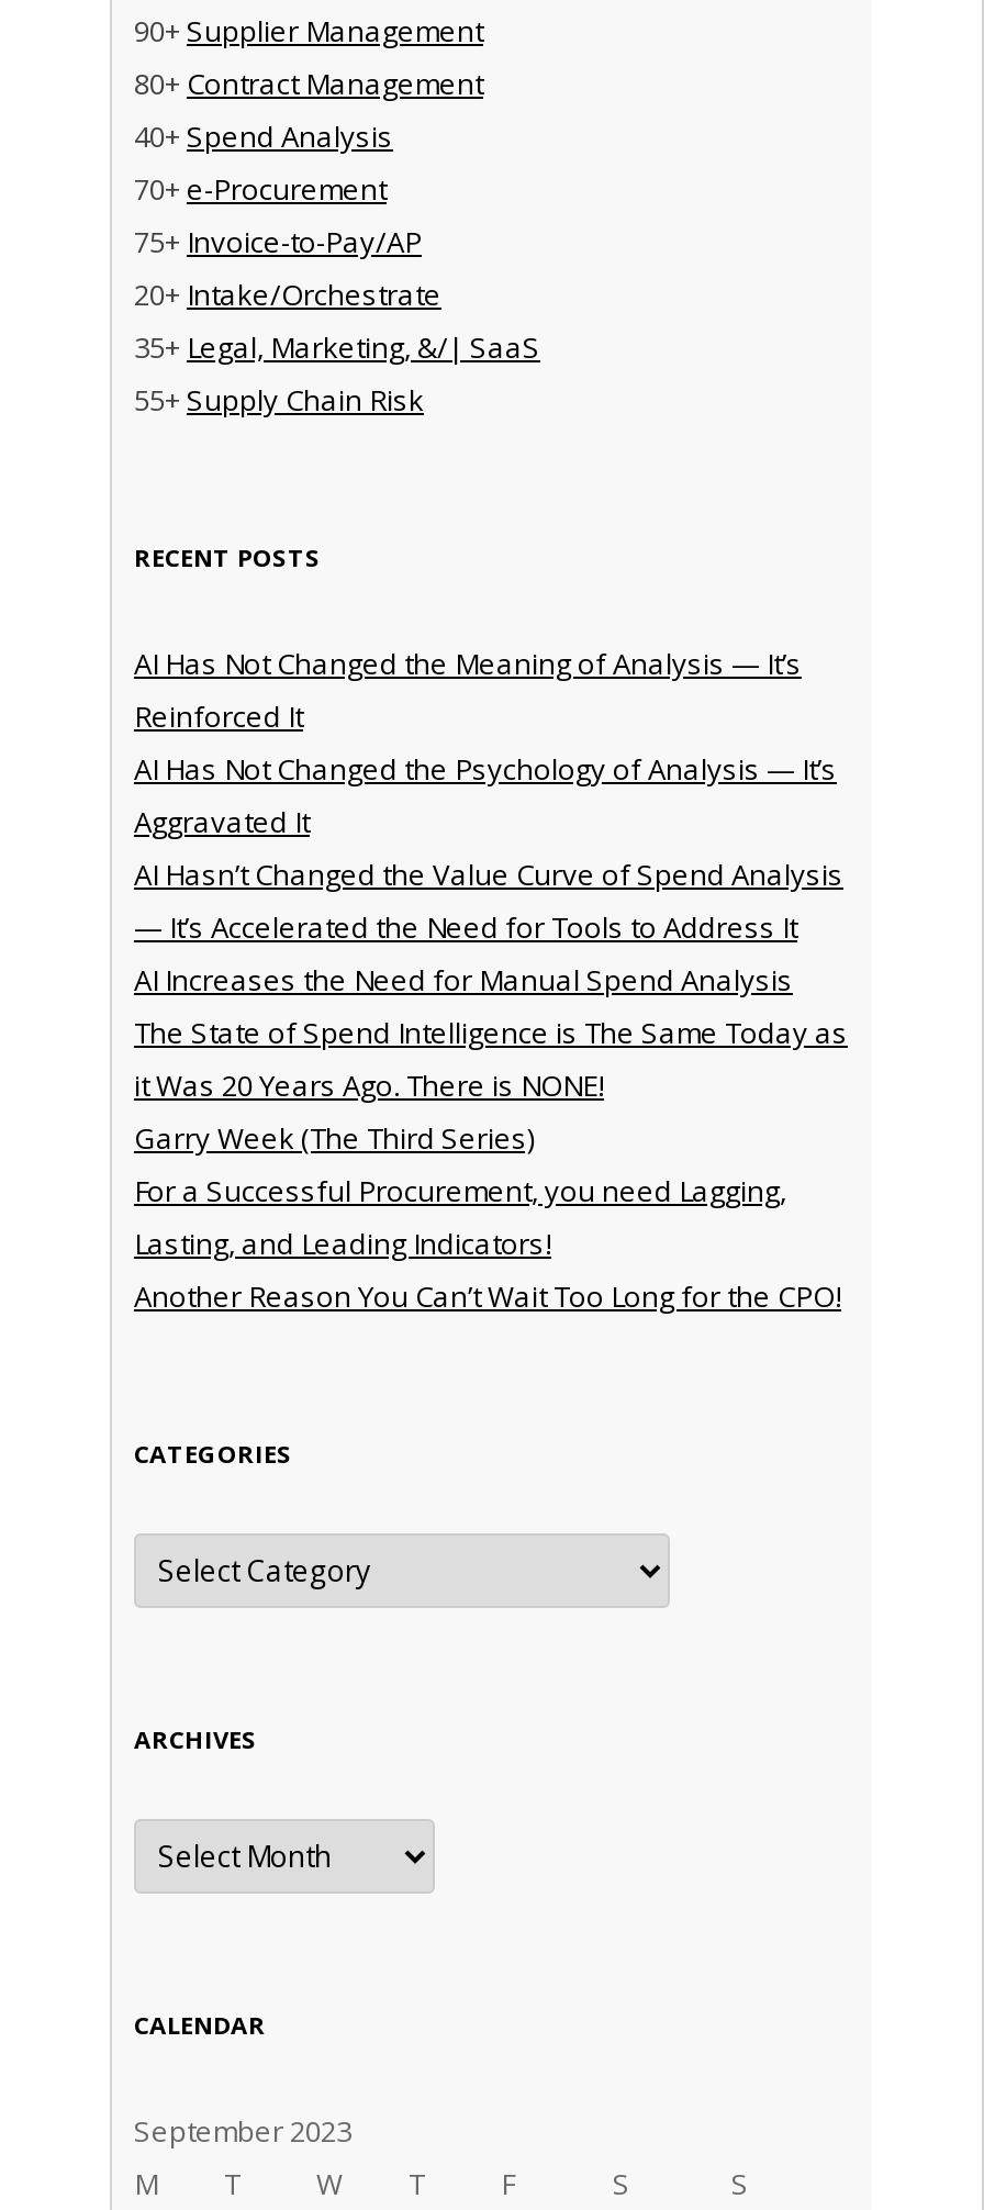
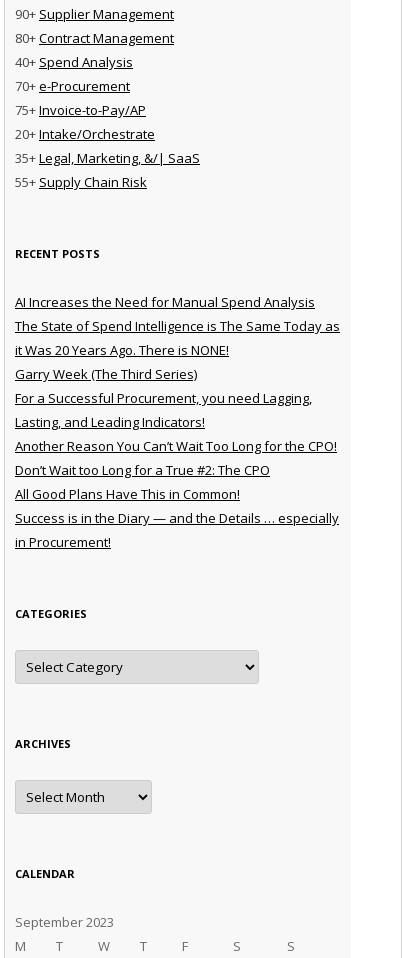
[134,643,843,946] AI Has Not Changed the Meaning of Analysis — It’s | Reinforced It | AI Has Not Changed the Psychology of Analysis — It’s | Aggravated It | AI Hasn’t Changed the Value Curve of Spend Analysis | — It’s Accelerated the Need for Tools to Address It -> none
moved [134,959,848,1315] -> [15,293,340,455]: AI Increases the Need for Manual Spend Analysis | The State of Spend Intelligence is The Same Today as | it Was 20 Years Ago. There is NONE! | Garry Week (The Third Series) | For a Successful Procurement, you need Lagging, | Lasting, and Leading Indicators! | Another Reason You Can’t Wait Too Long for the CPO!
none -> [15,461,339,551] Don’t Wait too Long for a True #2: The CPO | All Good Plans Have This in Common! | Success is in the Diary — and the Details … especially | in Procurement!

